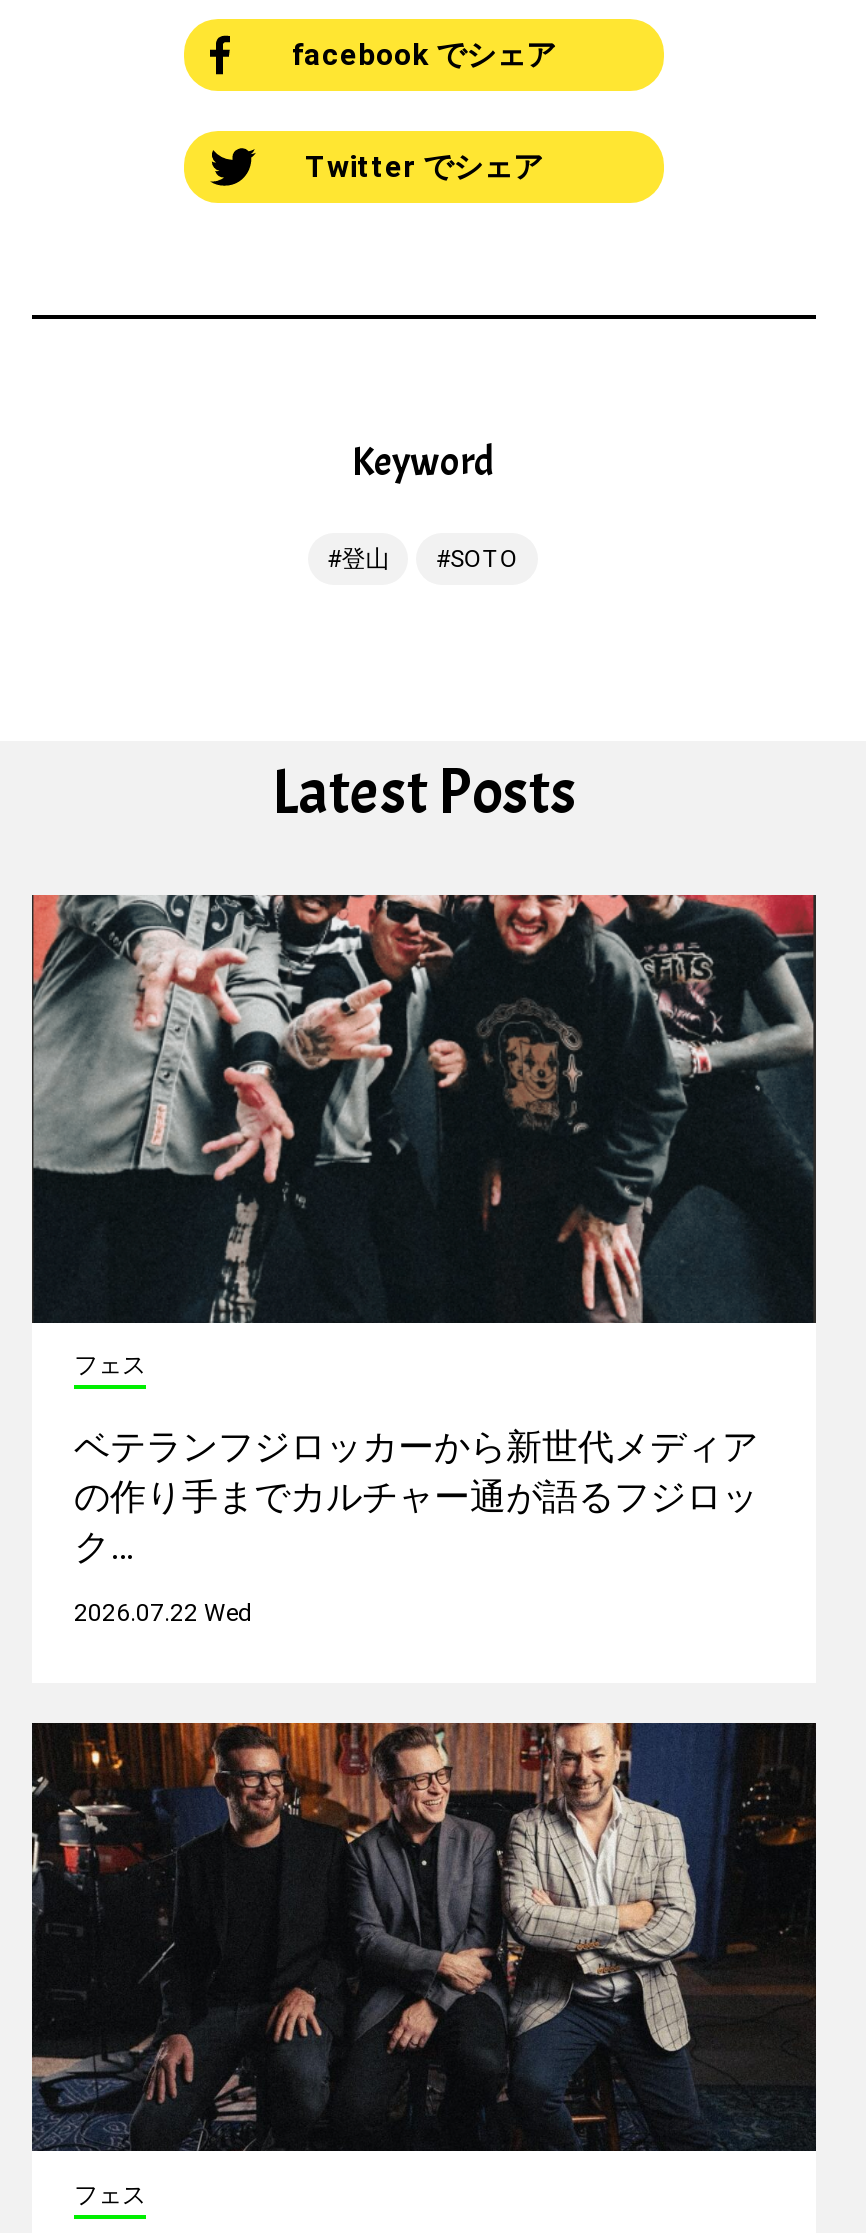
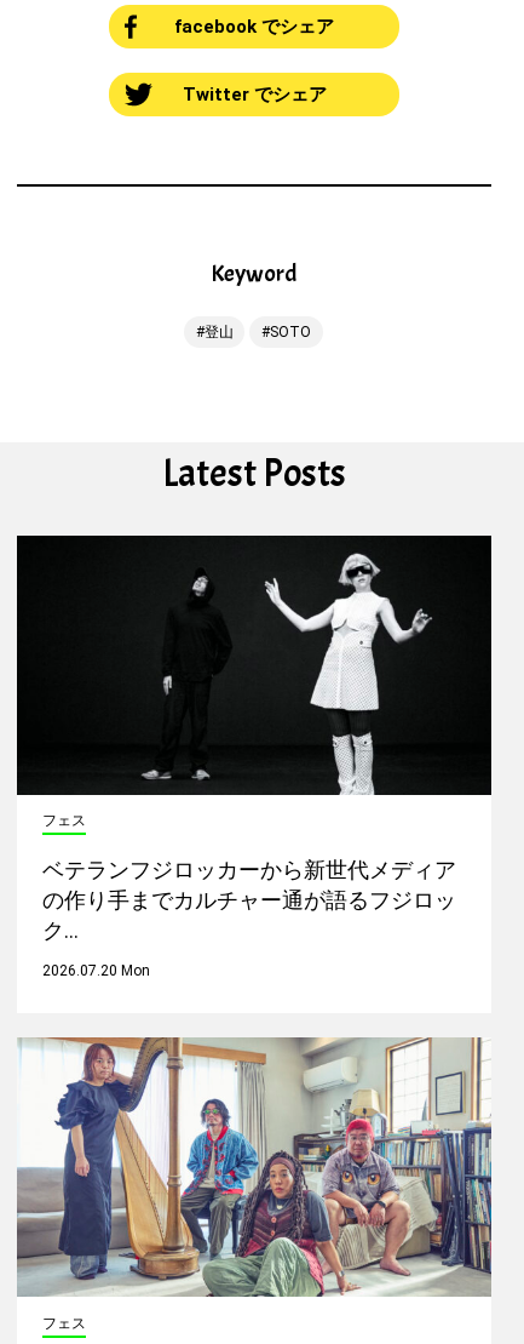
[30,893,816,1325] [image] -> [16,534,491,795] [image]
[74,1600,252,1628] 2026.07.22 Wed -> [42,963,150,980] 2026.07.20 Mon
[30,1721,818,2153] [image] -> [17,1036,493,1298] [image]

